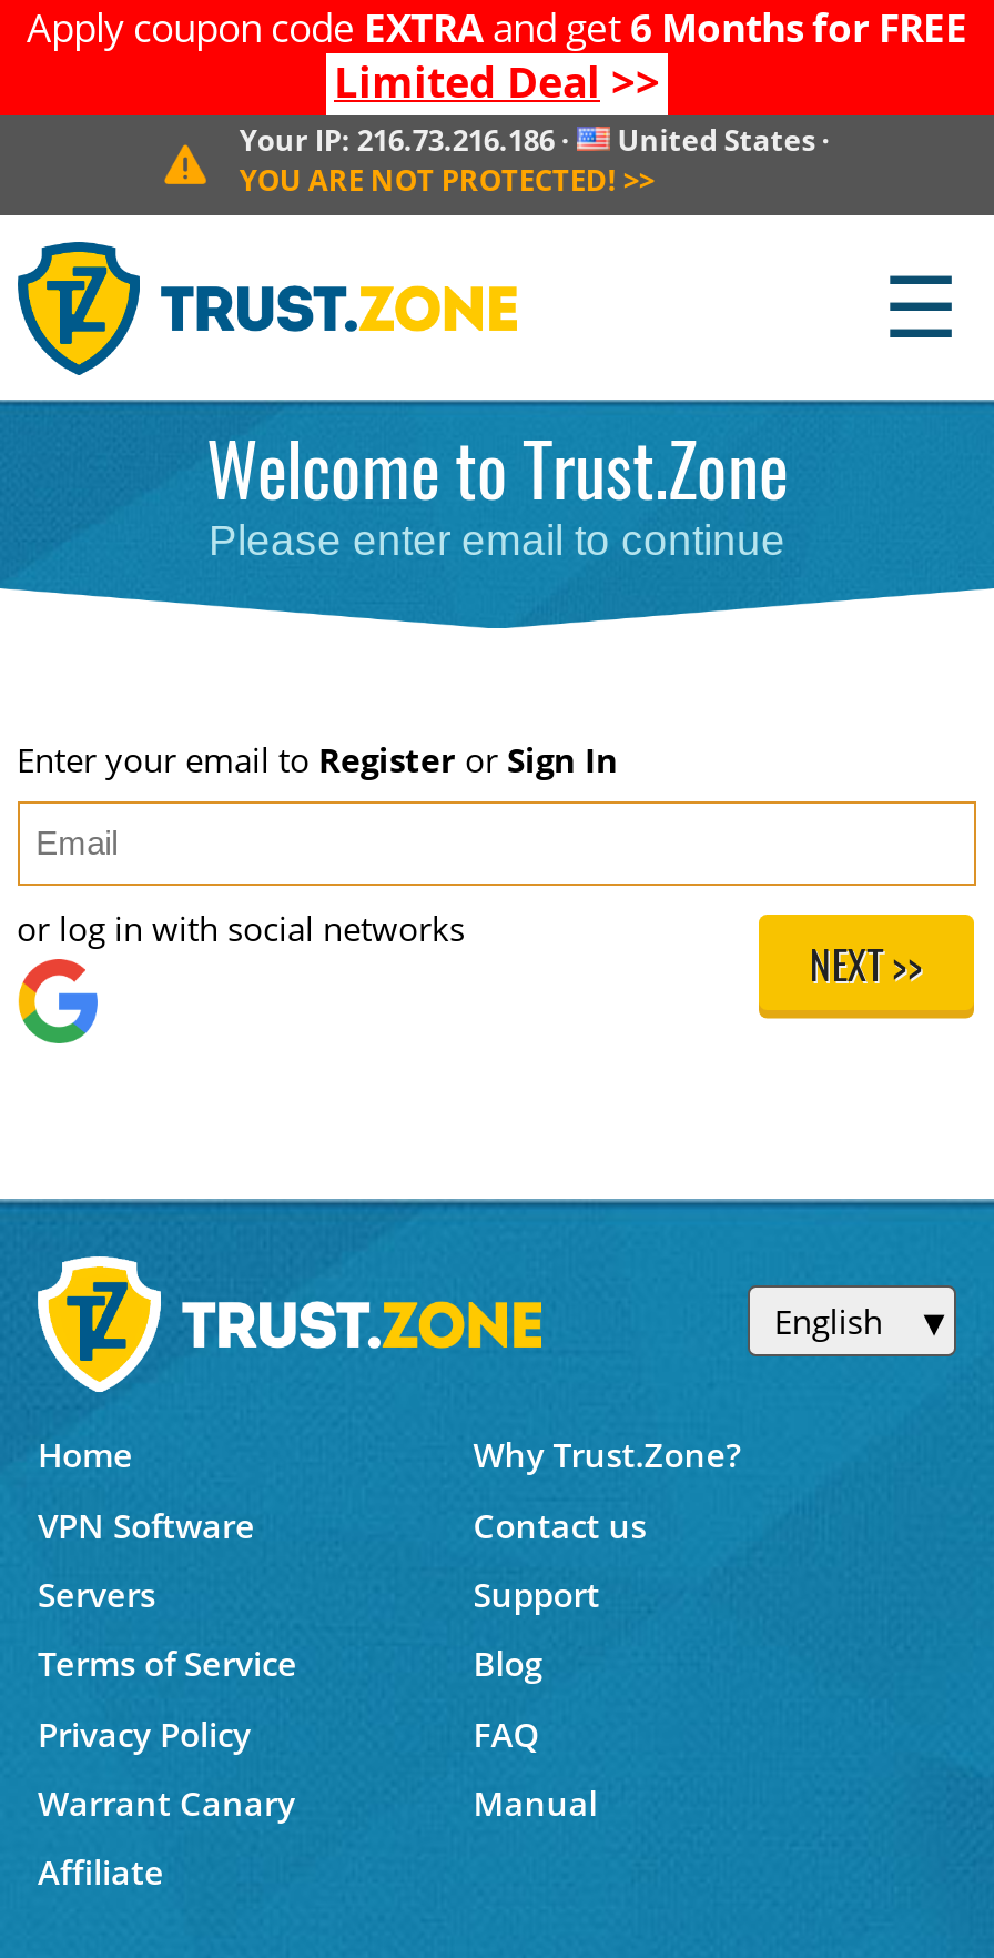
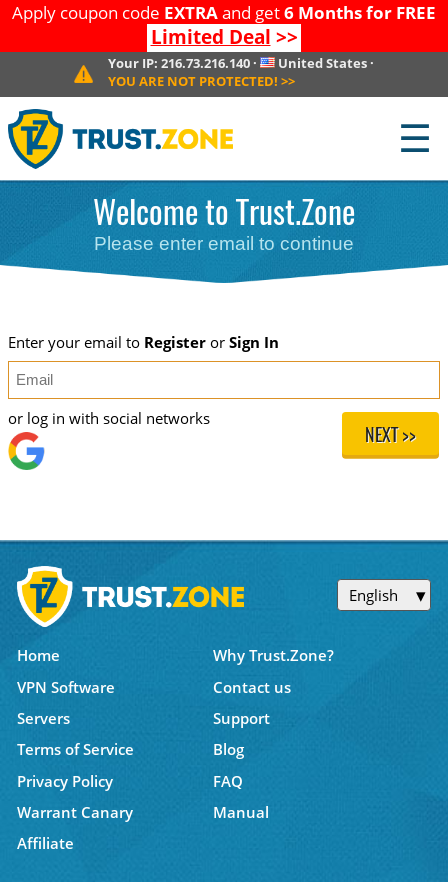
[239,119,830,159] Your IP: 216.73.216.186 · United States · -> [108,54,374,72] Your IP: 216.73.216.140 · United States ·

